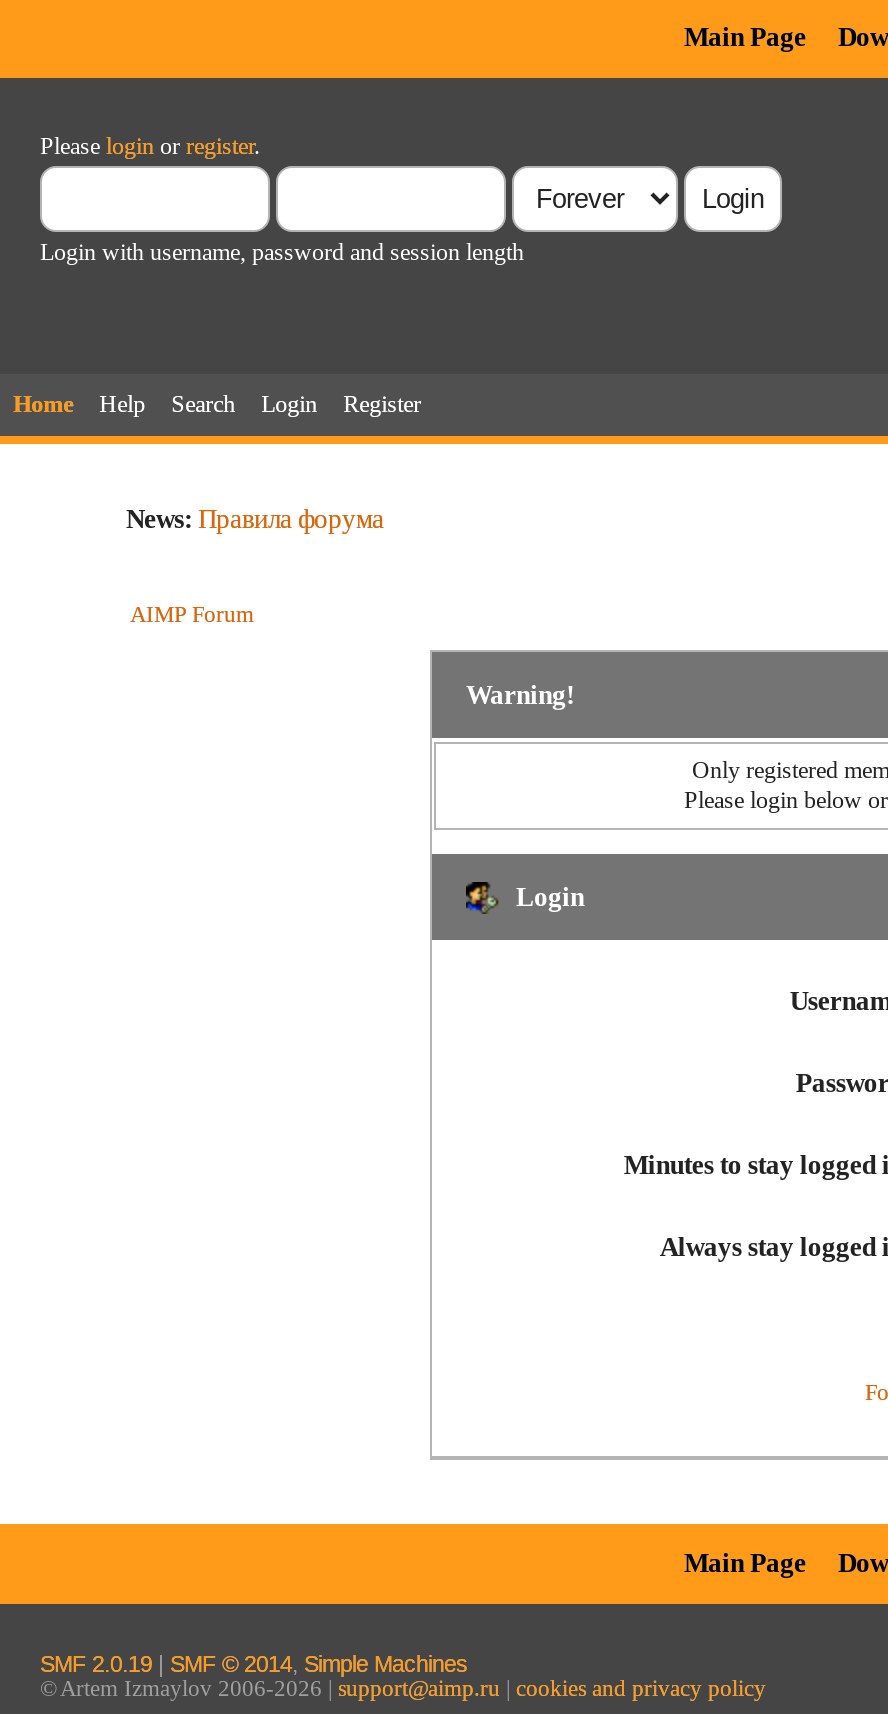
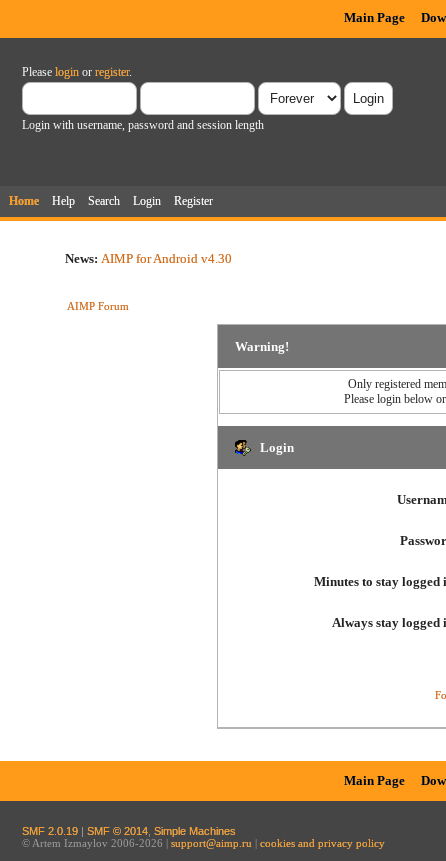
[126,504,384,534] News: Правила форума -> [65,251,232,266] News: AIMP for Android v4.30

